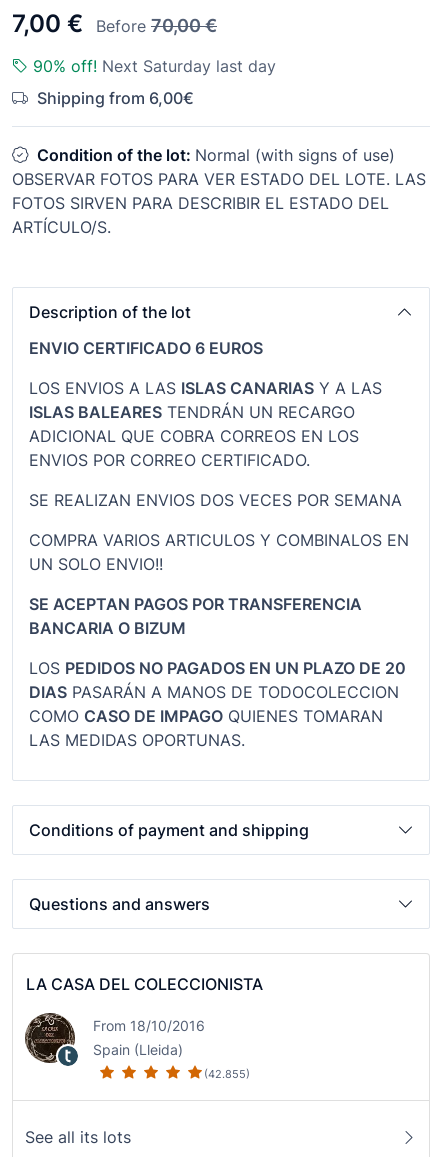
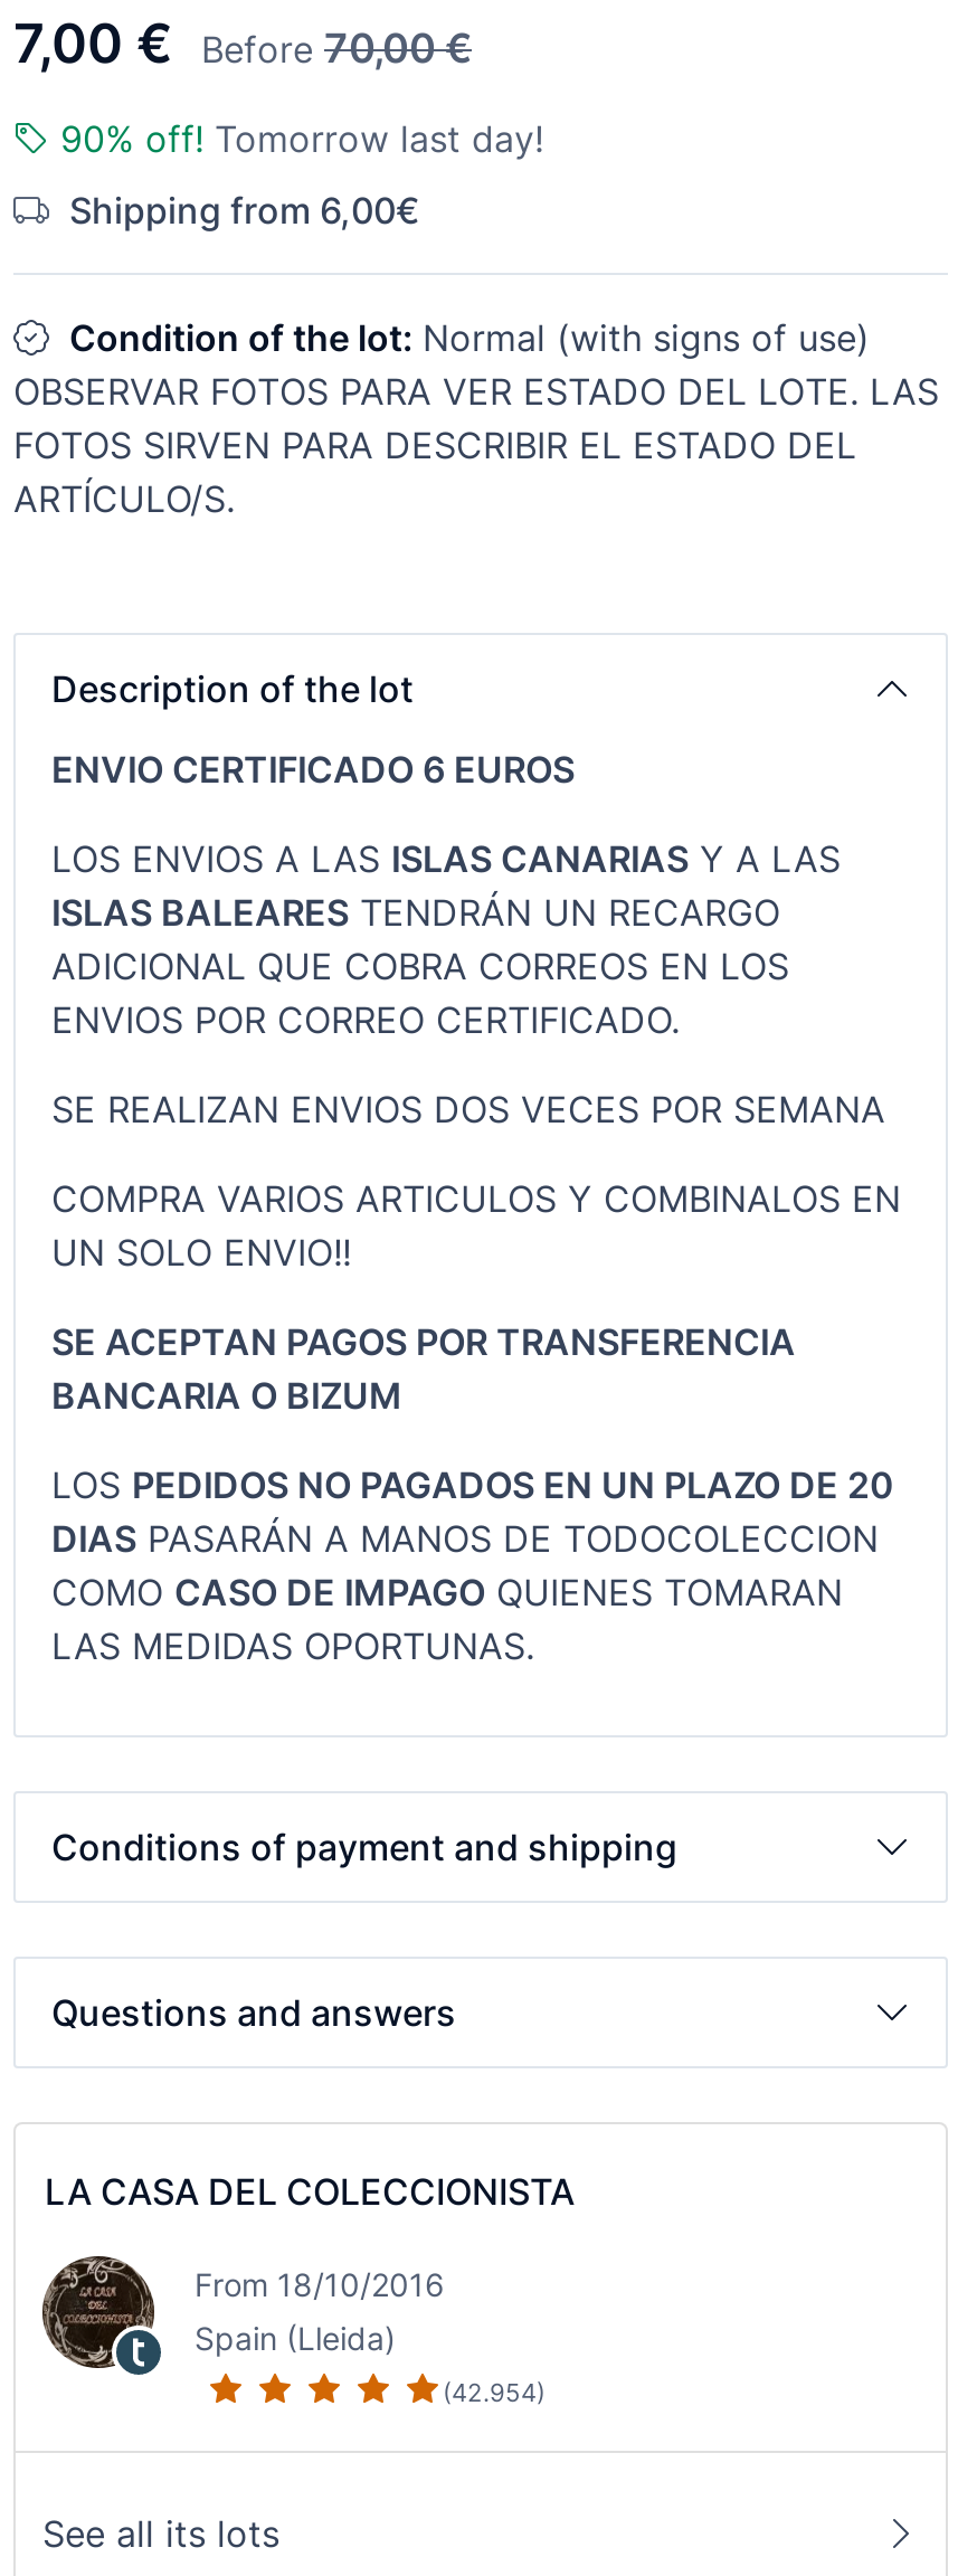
[33,56,276,76] 90% off! Next Saturday last day -> [60,116,543,161] 90% off! Tomorrow last day!
[204,1067,250,1081] (42.855) -> [443,2376,546,2407] (42.954)

